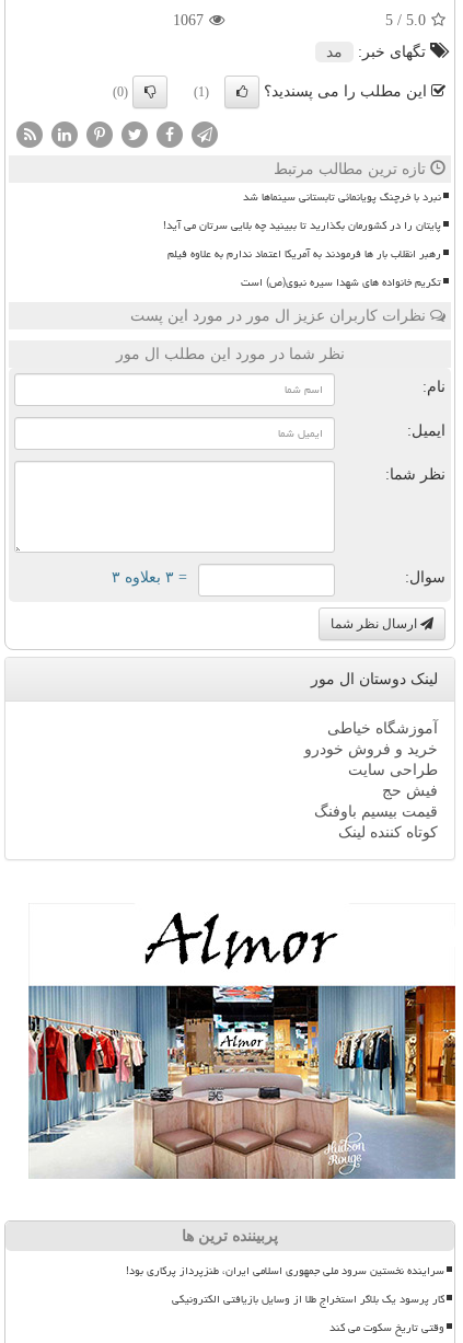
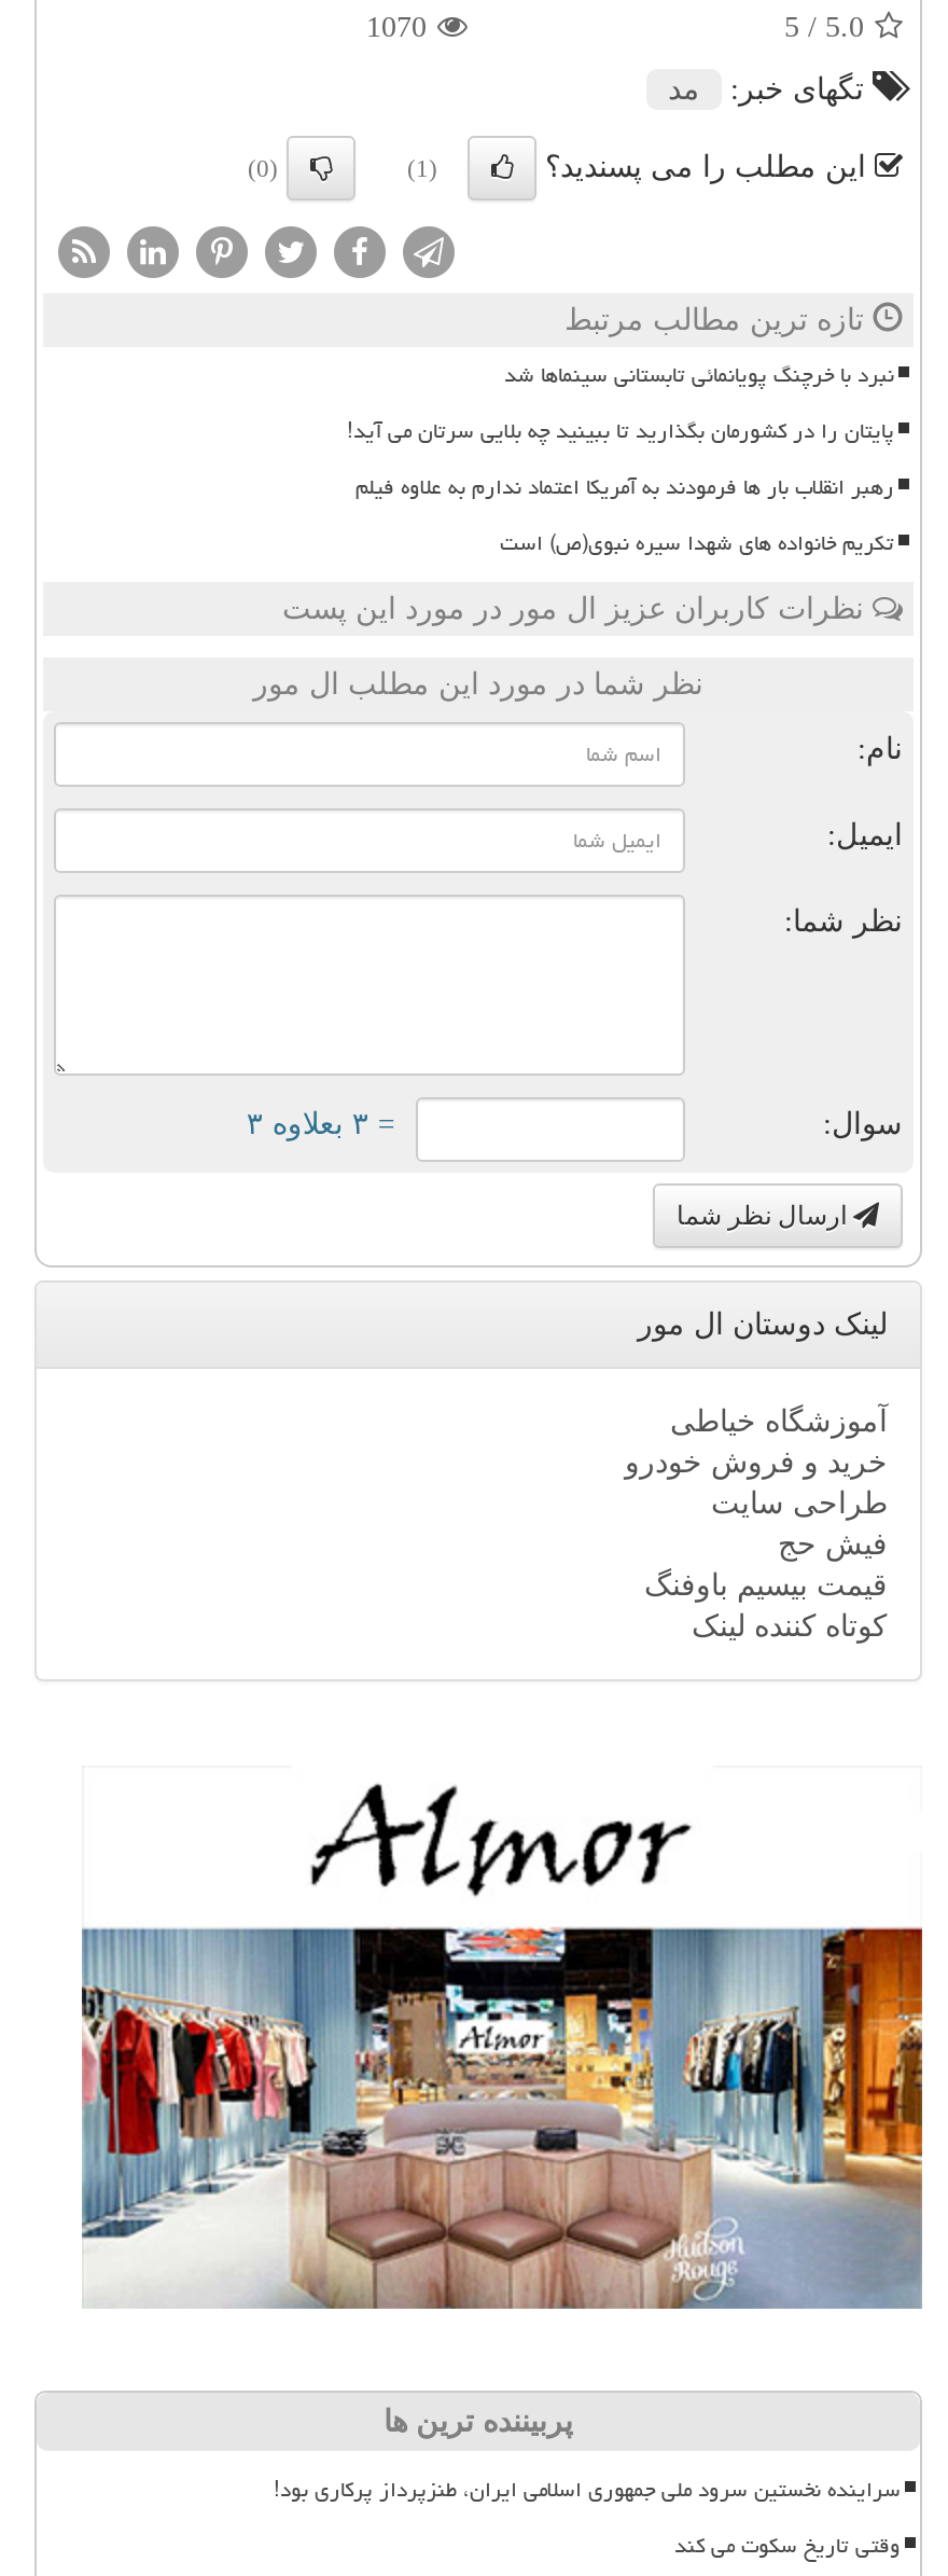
[173,12,204,28] 1067 -> [366,10,427,43] 1070
[172,1288,444,1310] کار پرسود یک بلاگر استخراج طلا از وسایل بازیافتی الکترونیکی -> none

